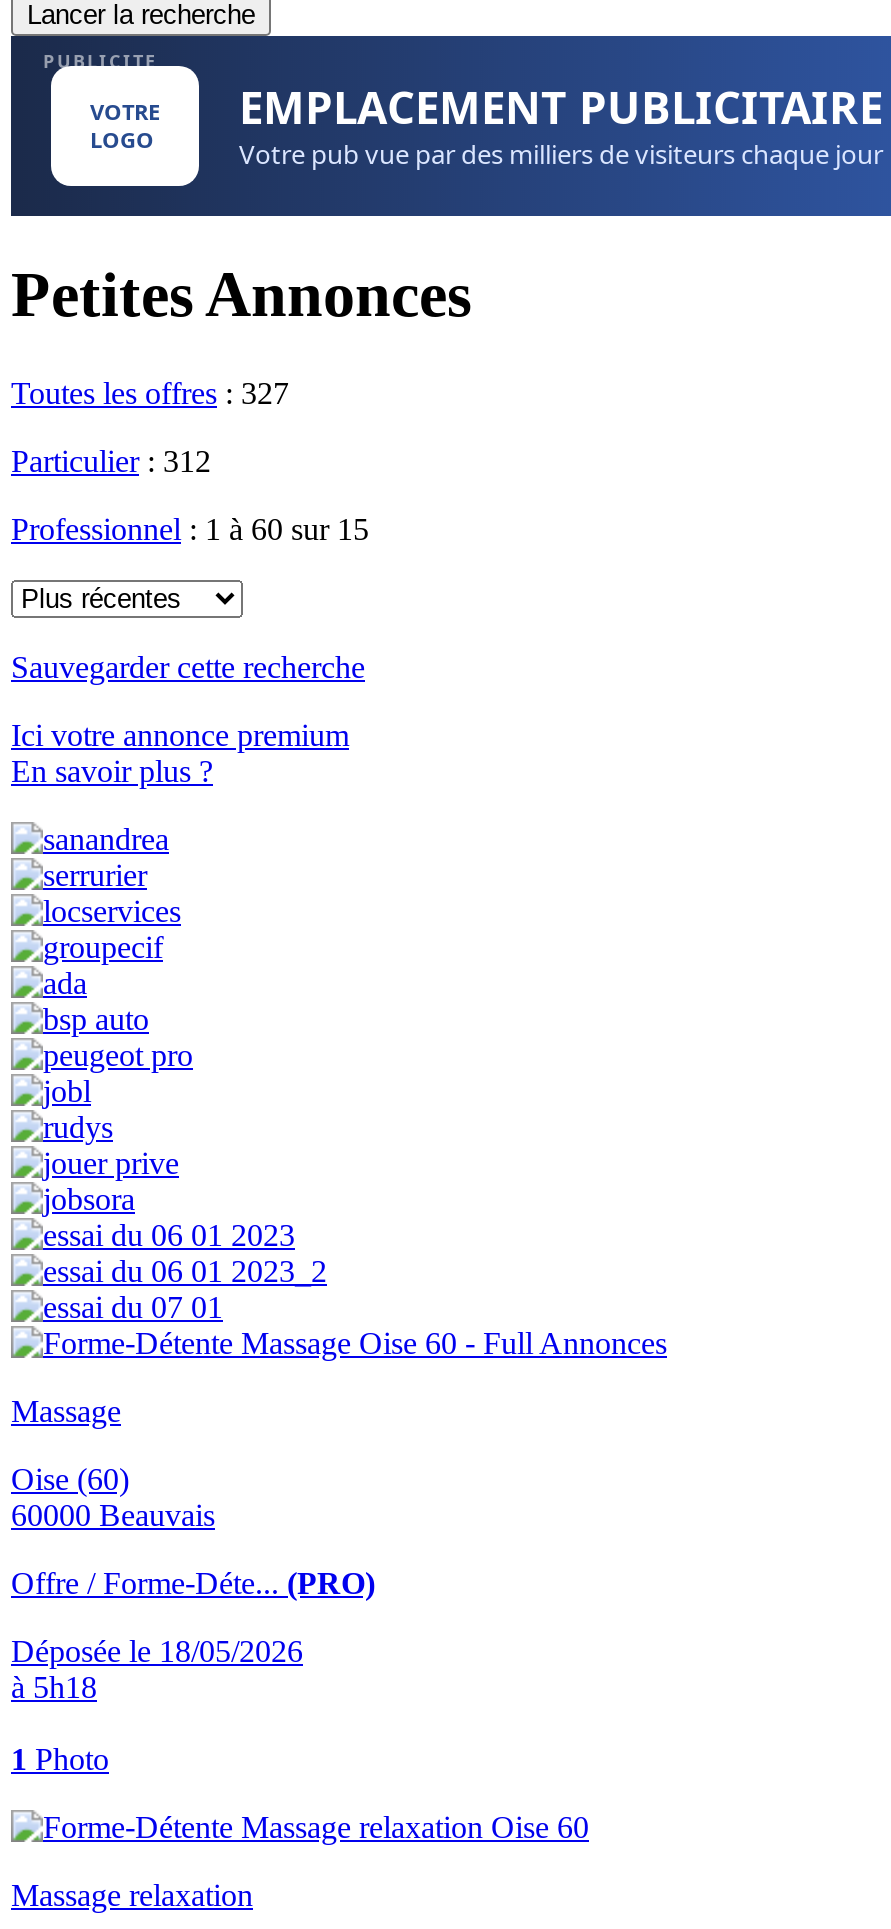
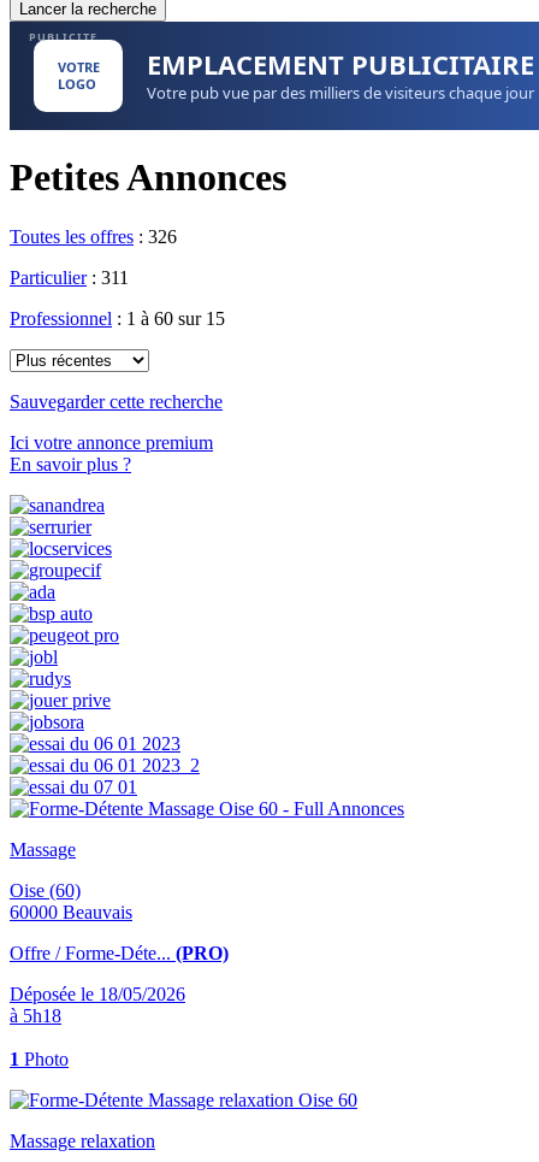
[11,376,289,410] Toutes les offres: 327 -> [10,226,177,247] Toutes les offres: 326
[11,444,211,478] Particulier: 312 -> [10,267,129,288] Particulier: 311

